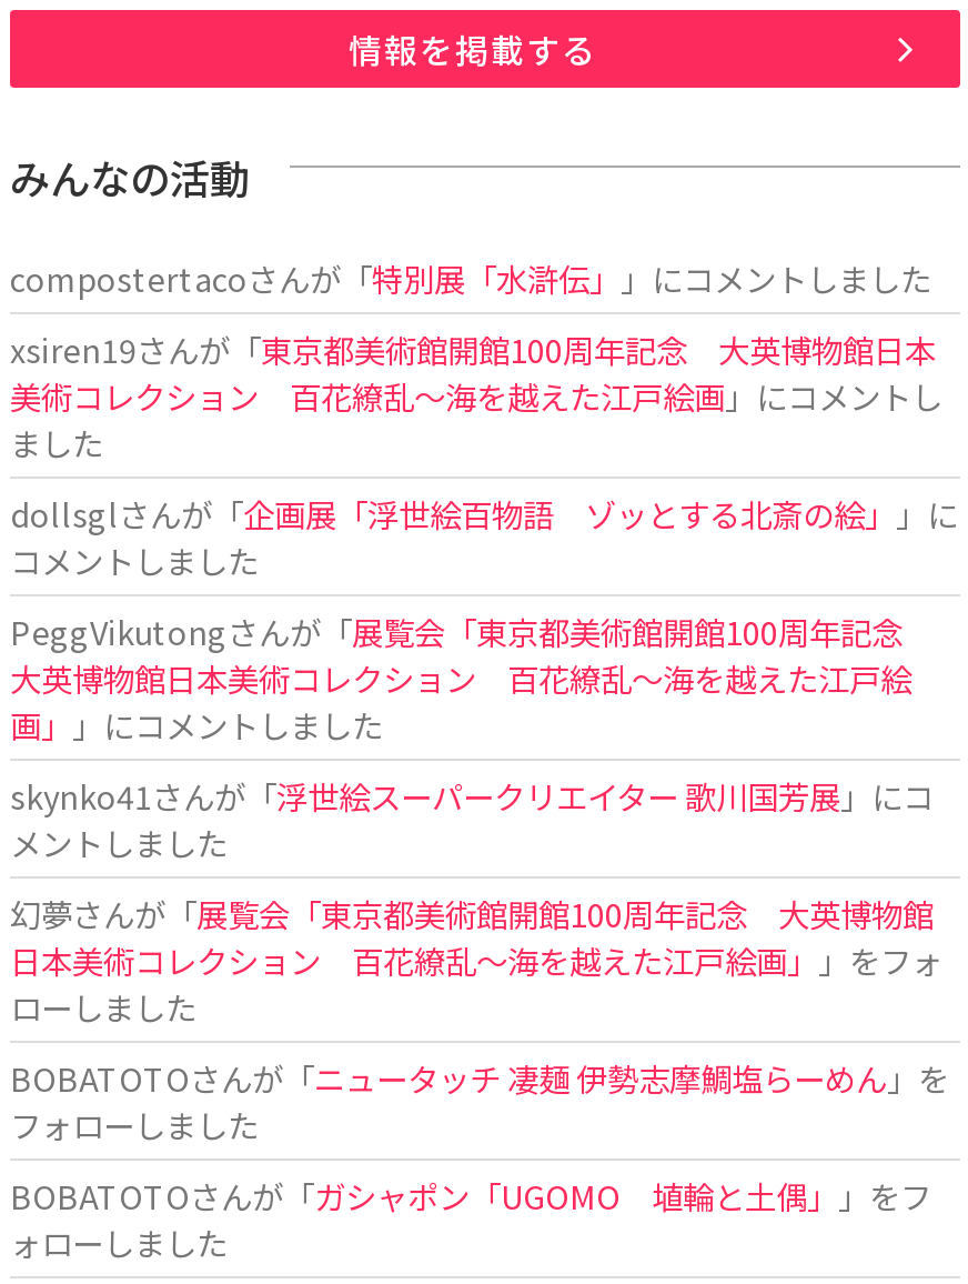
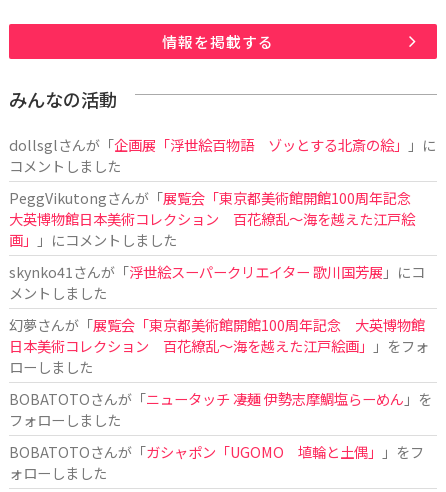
[10,255,942,466] compostertacoさんが「特別展「水滸伝」」にコメントしました | xsiren19さんが「東京都美術館開館100周年記念 大英博物館日本 | 美術コレクション 百花繚乱～海を越えた江戸絵画」にコメントし | ました -> none

